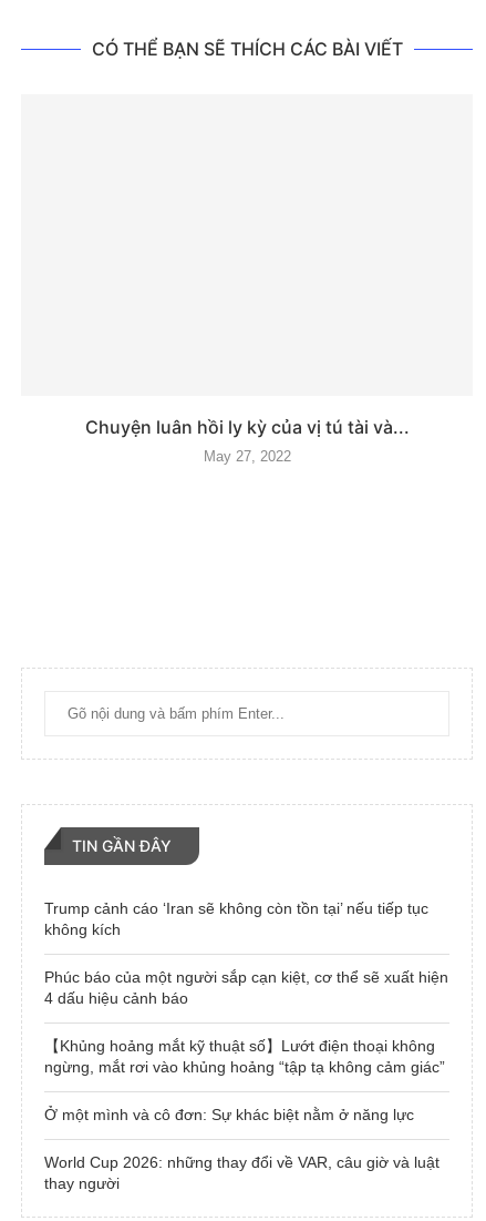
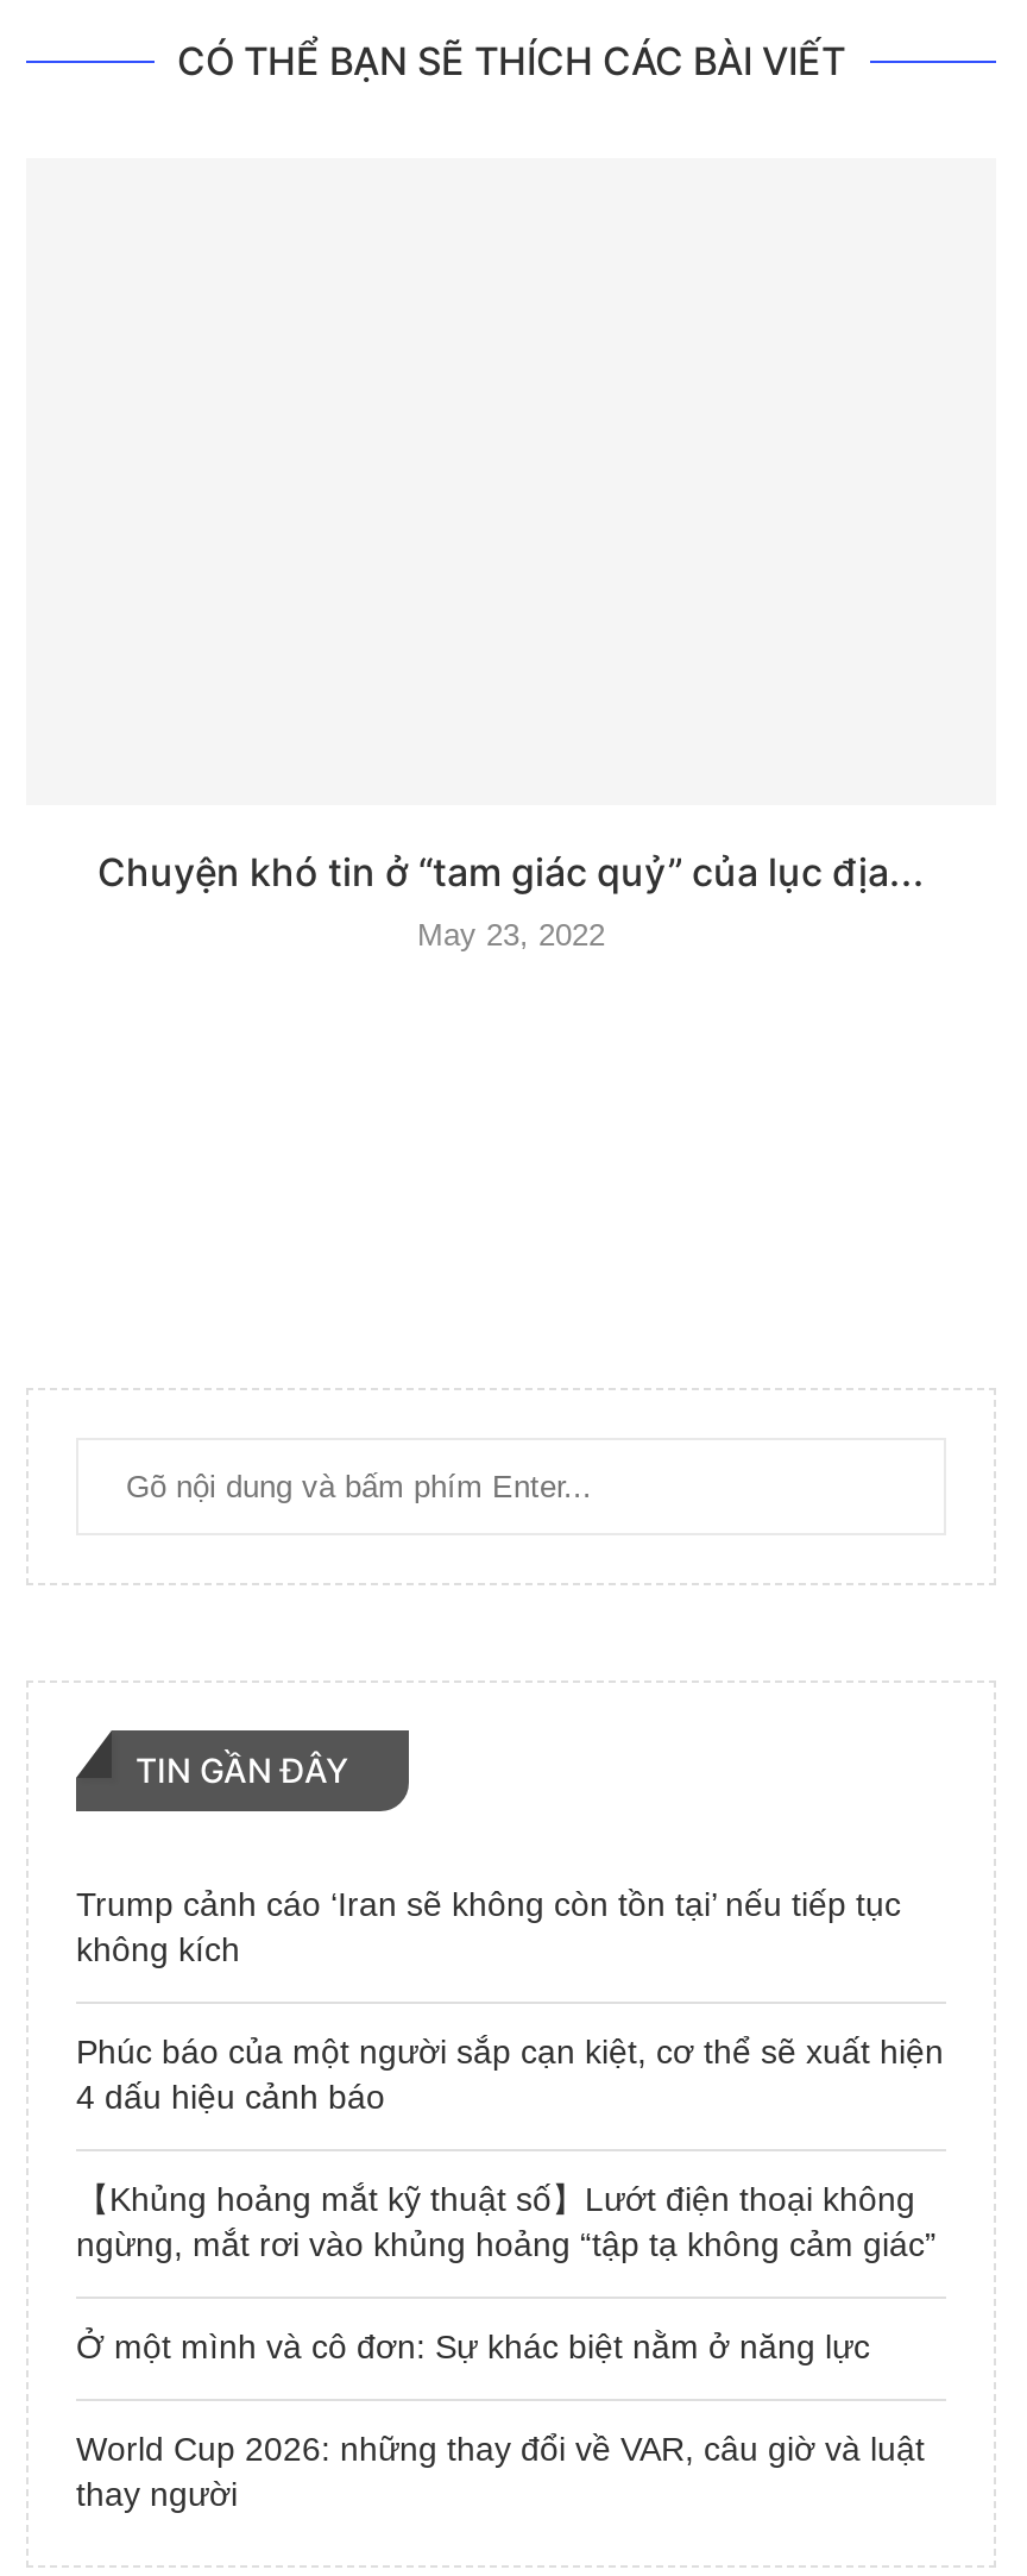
[85,416,409,438] Chuyện luân hồi ly kỳ của vị tú tài và... -> [97,848,925,896] Chuyện khó tin ở “tam giác quỷ” của lục địa...
[203,448,291,465] May 27, 2022 -> [417,917,605,953] May 23, 2022

